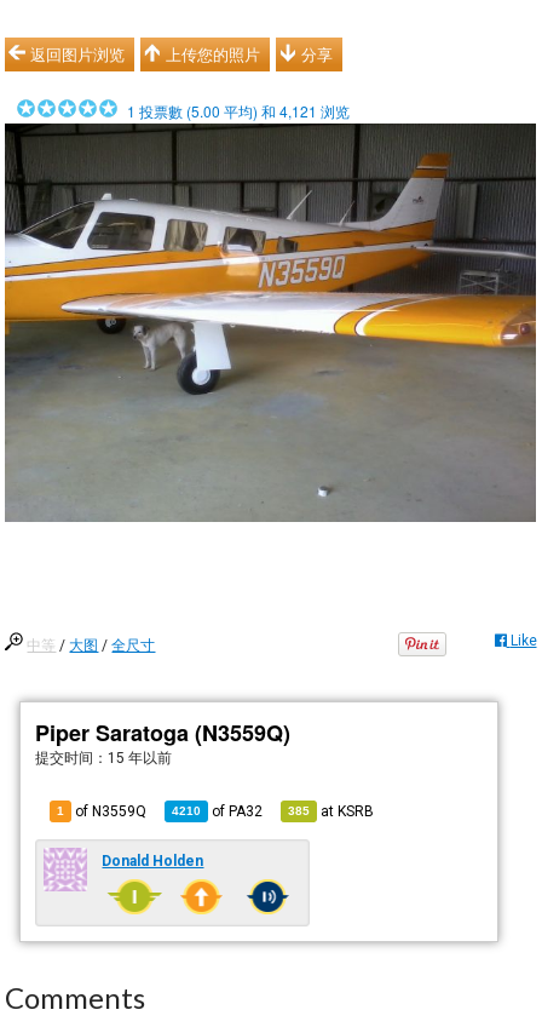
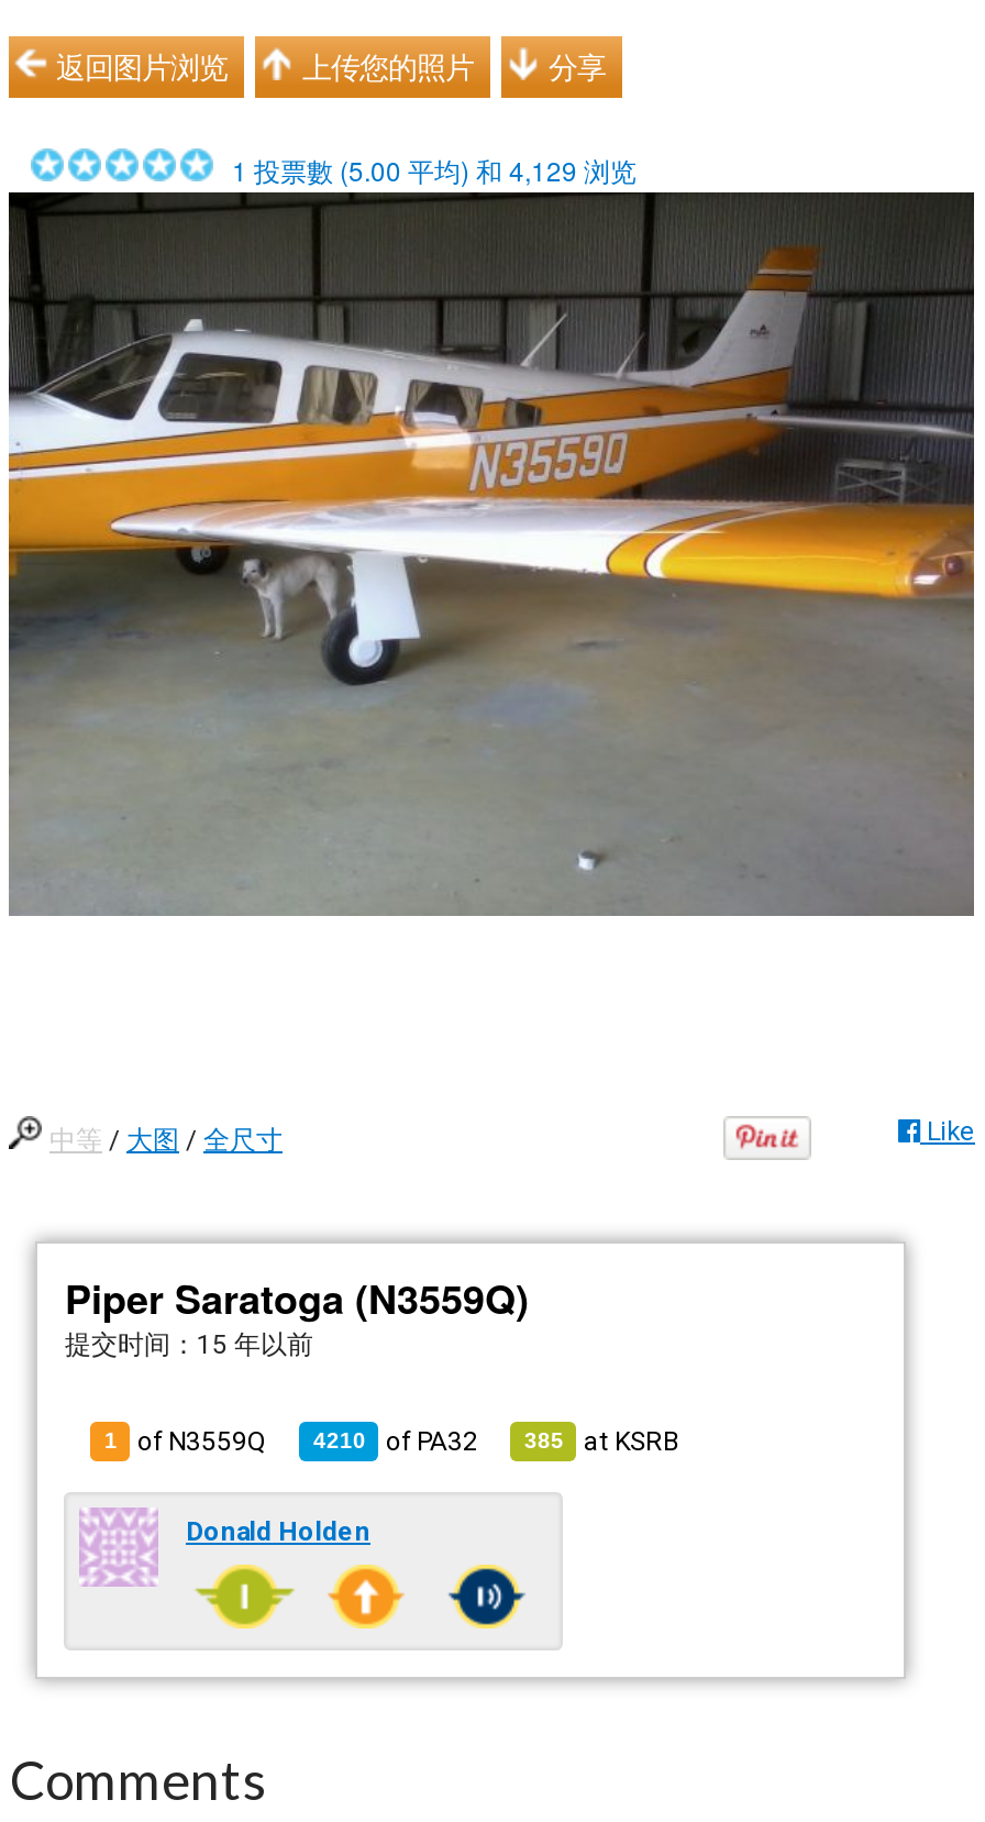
[128,100,358,121] 1投票數 (5.00平均) 和4,121浏览 -> [232,150,650,188] 1投票數 (5.00平均) 和4,129浏览

